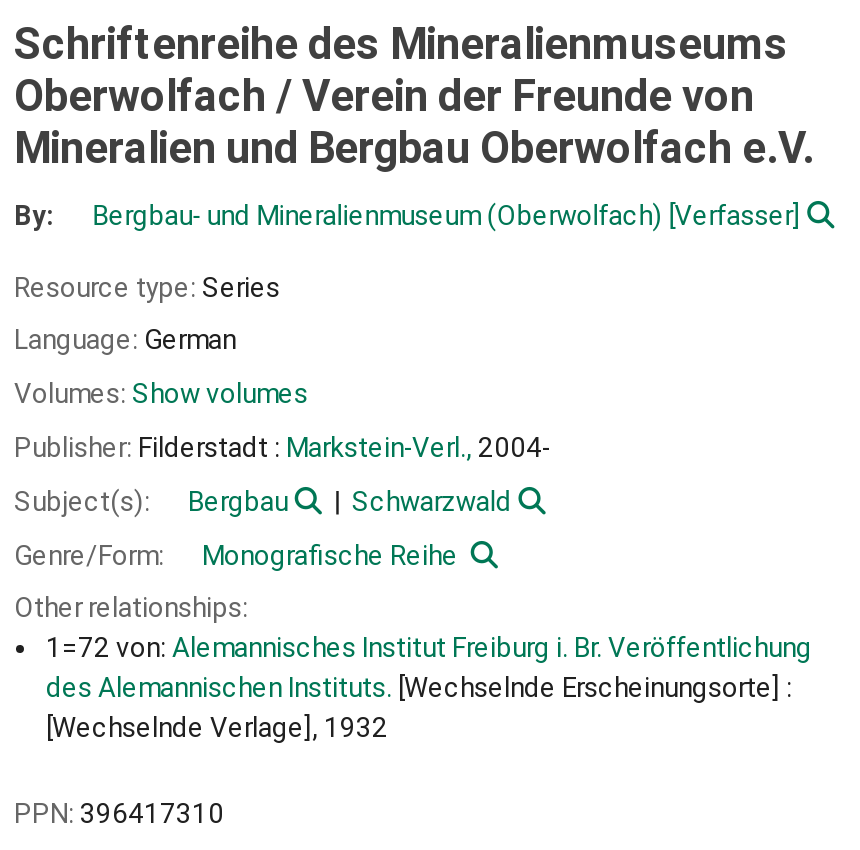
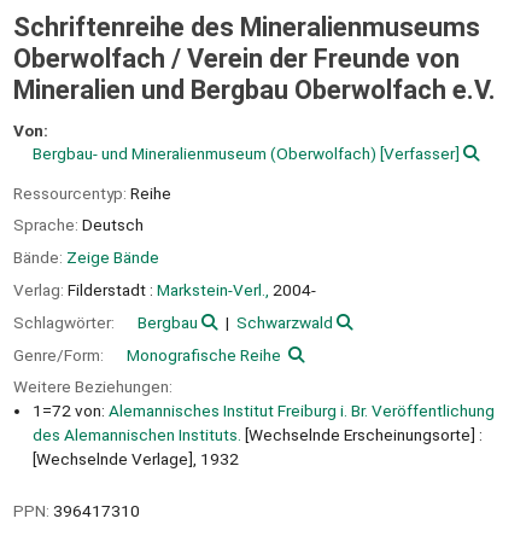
[14,198,54,230] By: -> [13,120,48,140] Von:
[14,270,280,302] Resource type: Series -> [13,183,171,202] Ressourcentyp: Reihe
[14,324,236,356] Language: German -> [13,215,144,235] Sprache: Deutsch
[14,377,308,409] Volumes: Show volumes -> [13,248,159,267] Bände: Zeige Bände
[14,431,550,463] Publisher: Filderstadt : Markstein-Verl., 2004- -> [13,280,316,299] Verlag: Filderstadt : Markstein-Verl., 2004-
[14,484,156,516] Subject(s): -> [13,312,118,332] Schlagwörter:
[14,592,248,624] Other relationships: -> [13,377,173,396] Weitere Beziehungen:

